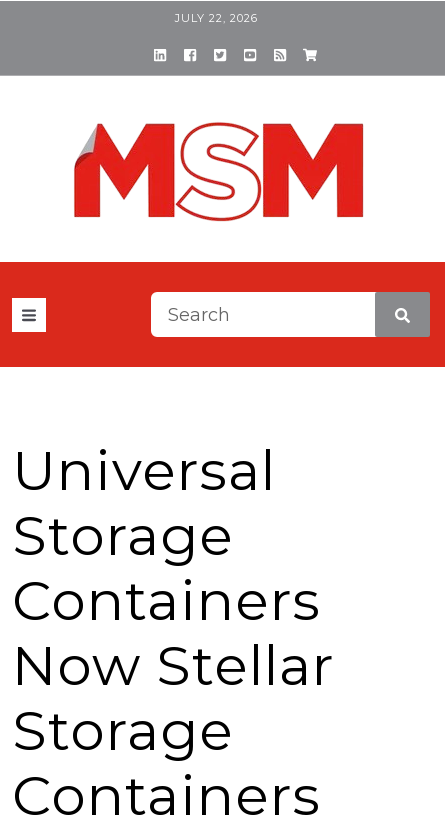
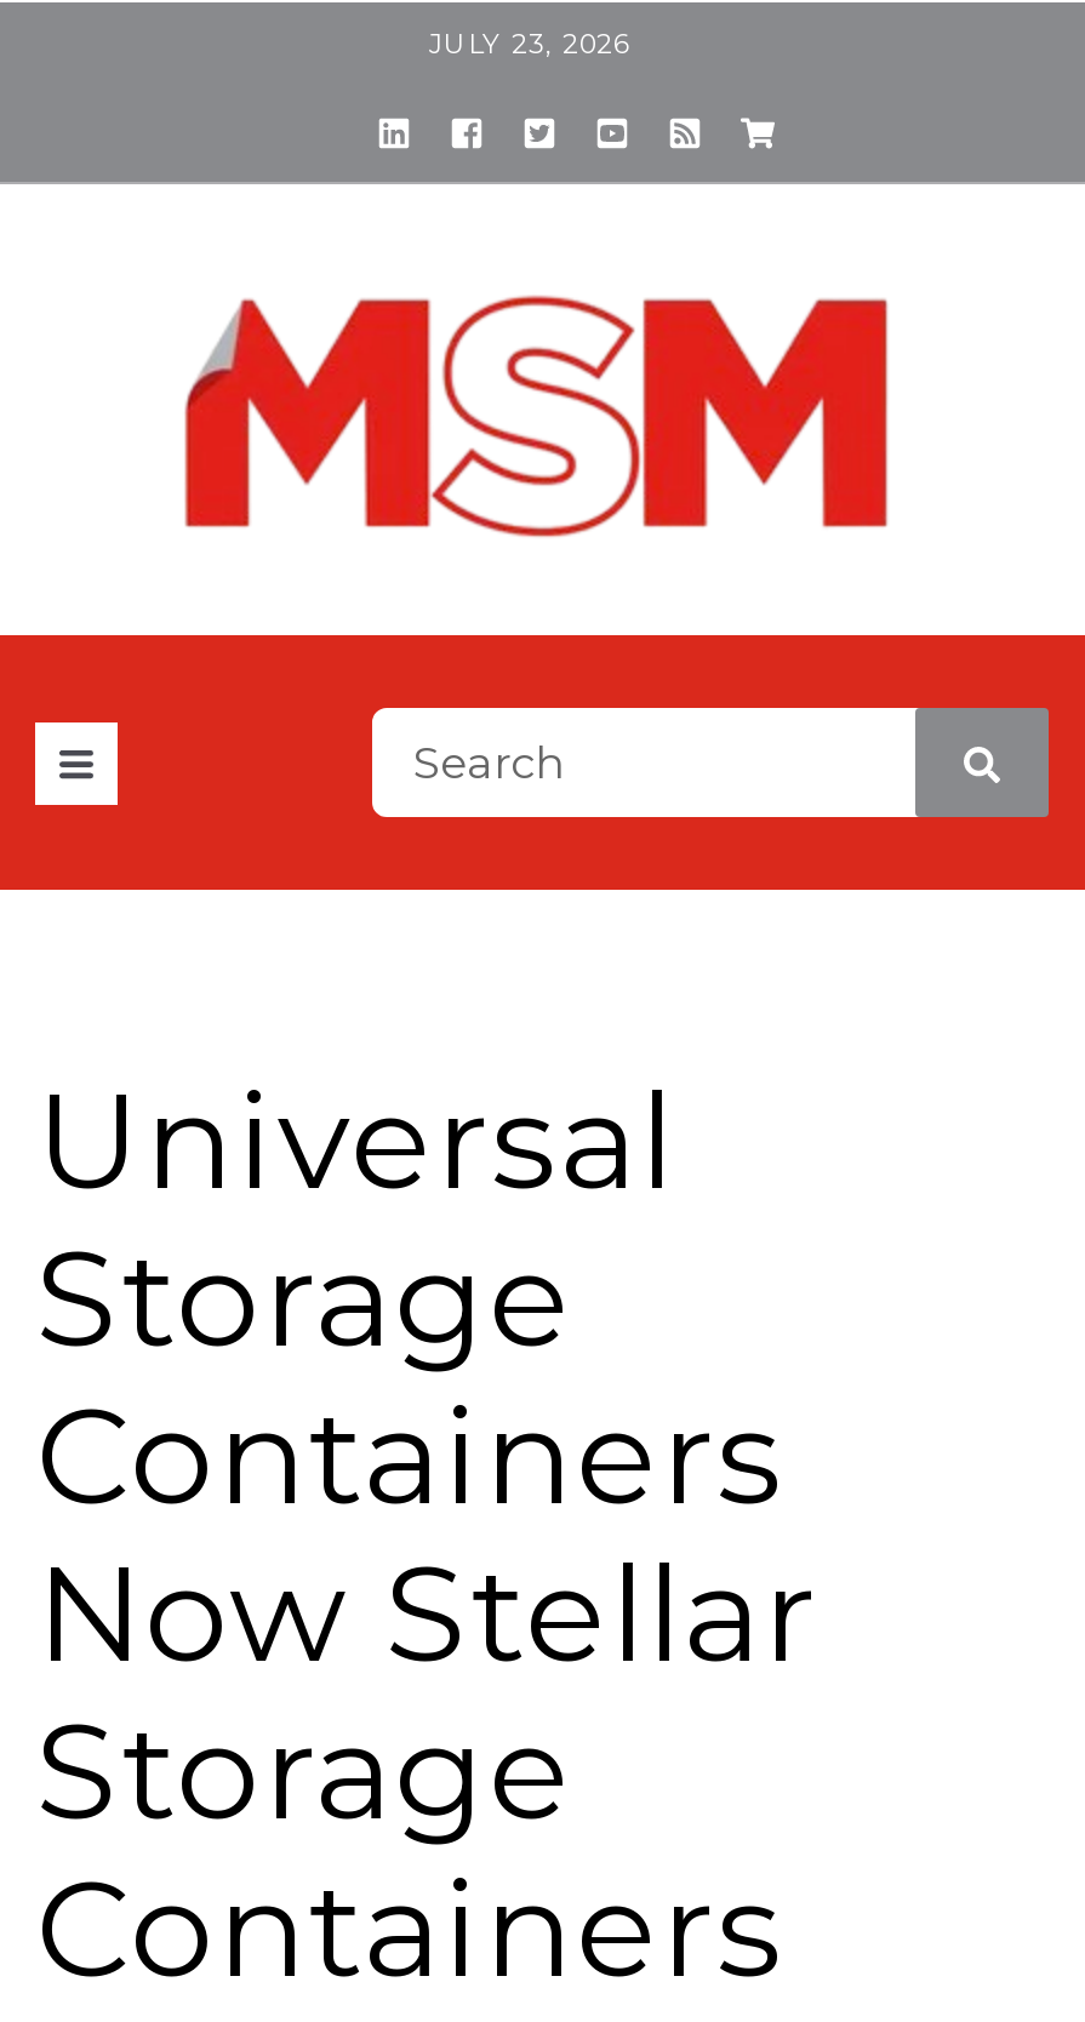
[174,11,257,25] JULY 22, 2026 -> [429,27,630,61] JULY 23, 2026

